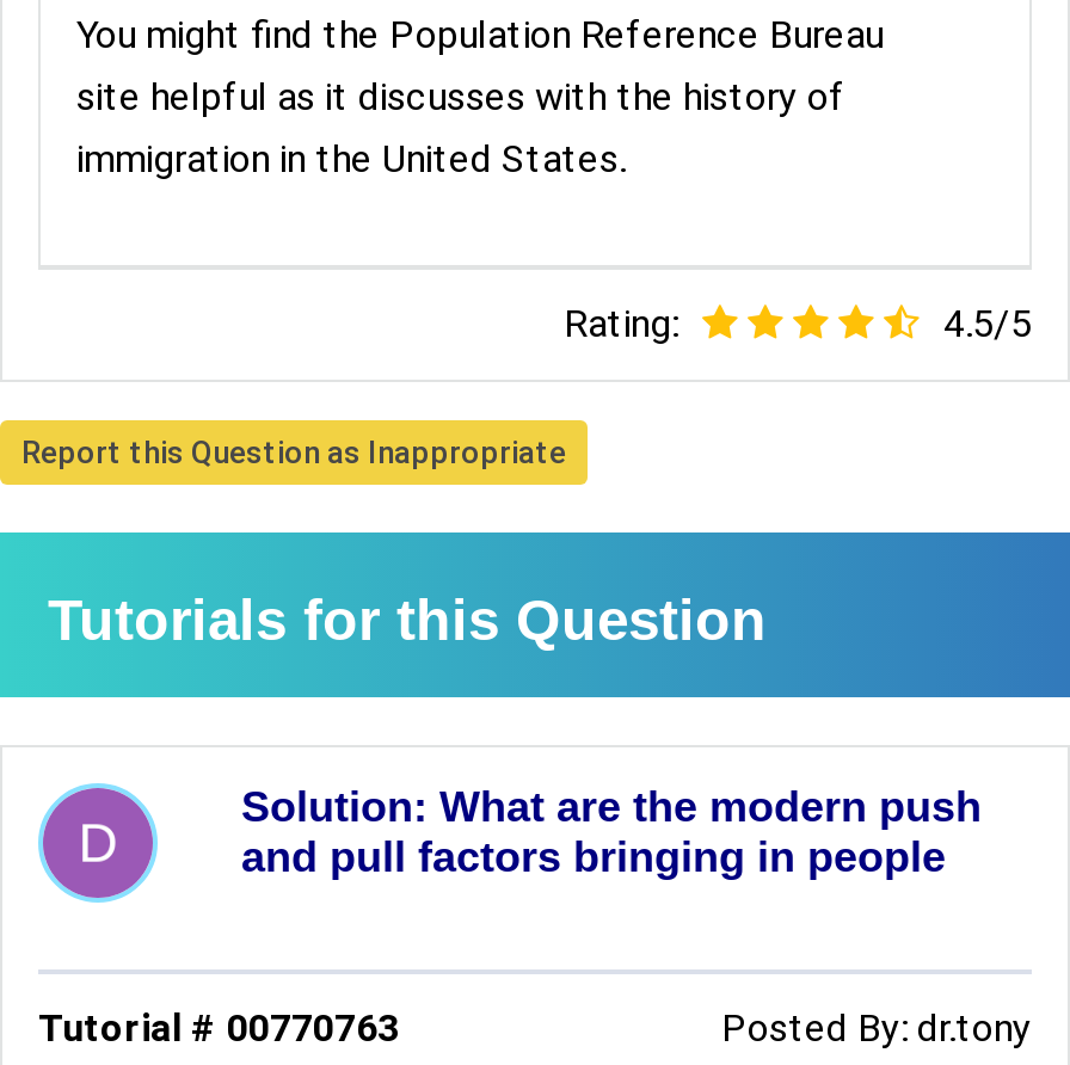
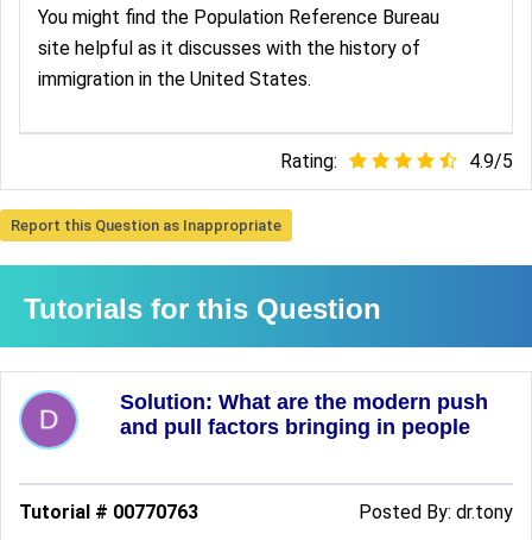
[943,302,1032,347] 4.5/5 -> [469,150,513,173] 4.9/5

